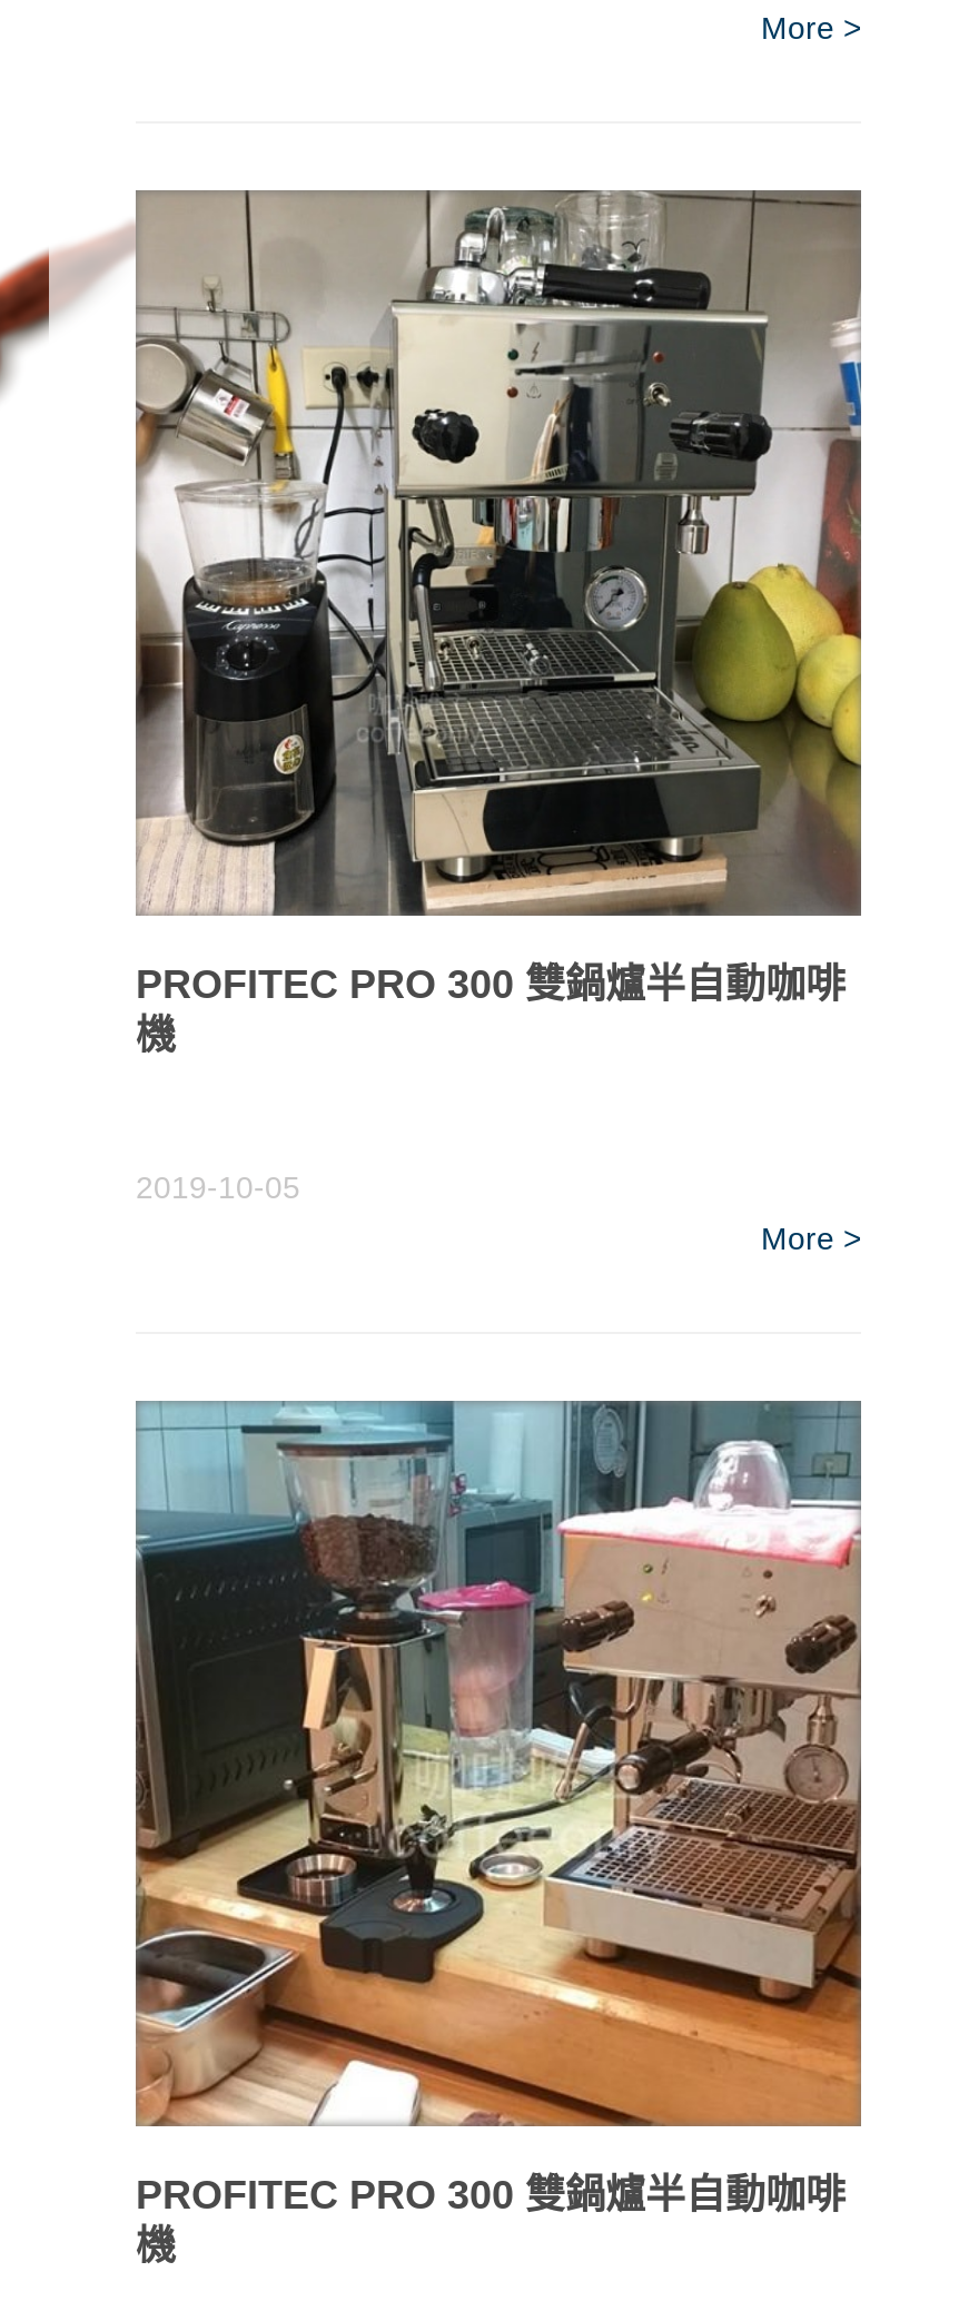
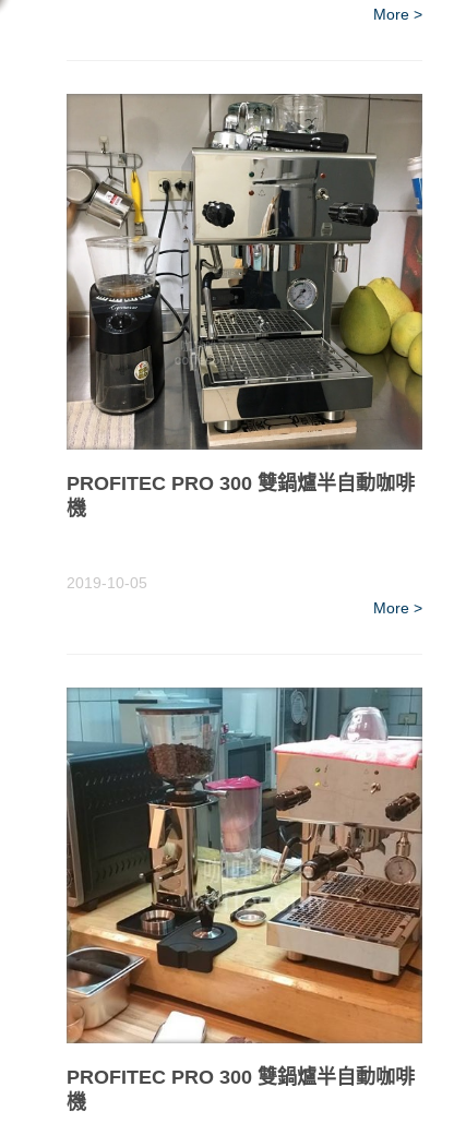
[7,224,134,395] [image] -> none

